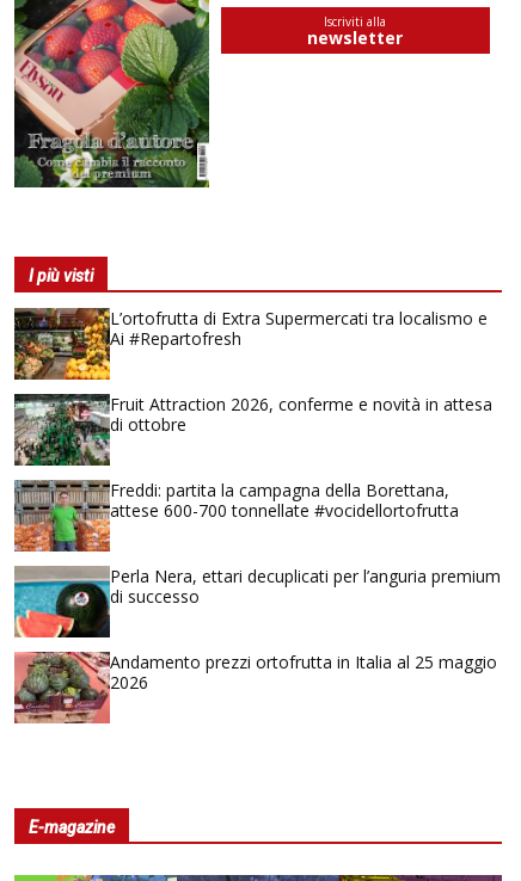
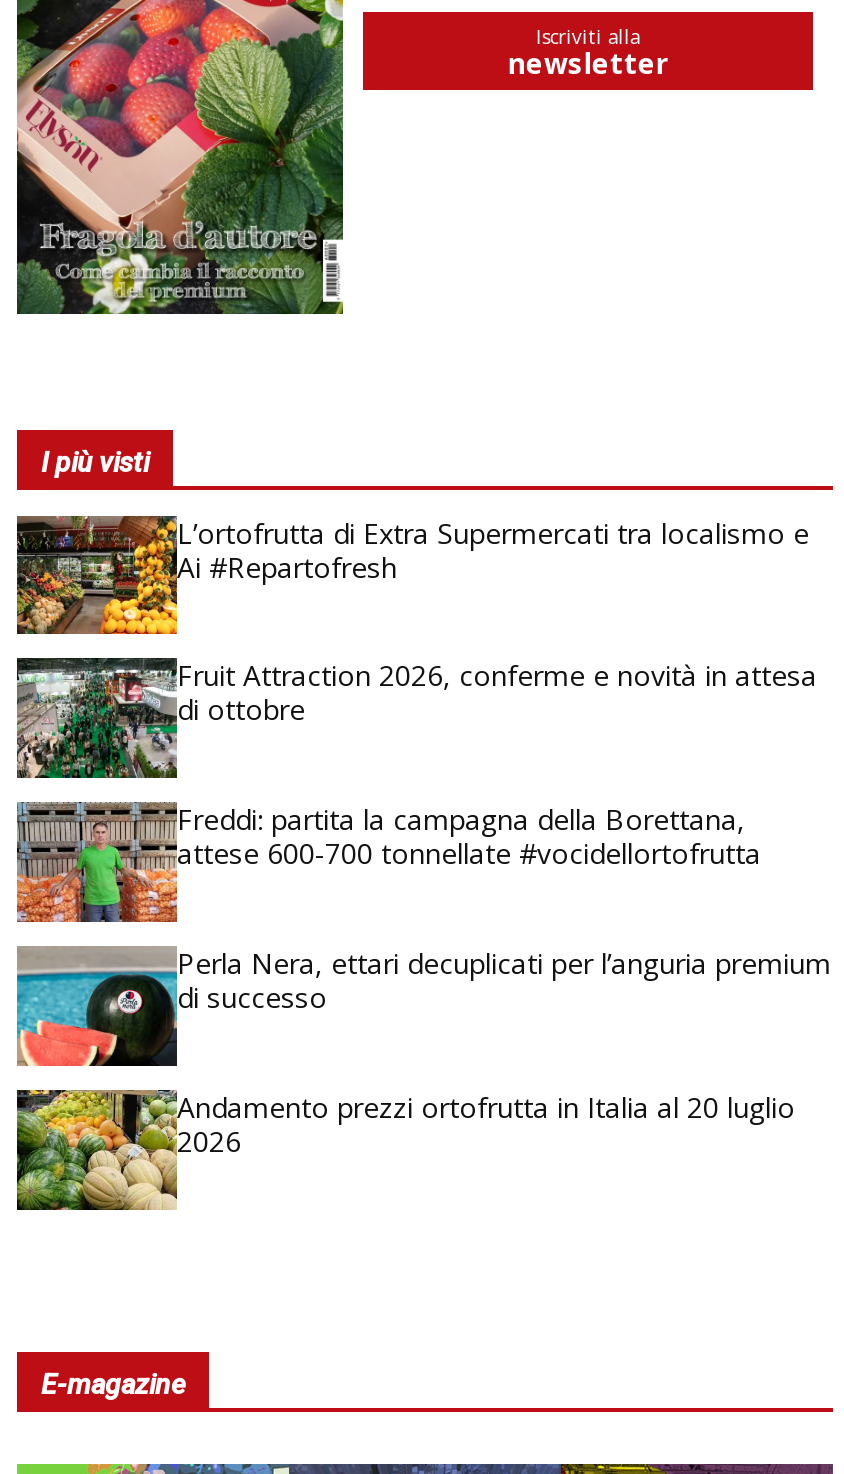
[13,650,497,725] [image] | Andamento prezzi ortofrutta in Italia al 25 maggio -> [15,1088,795,1212] [image] | Andamento prezzi ortofrutta in Italia al 20 luglio

